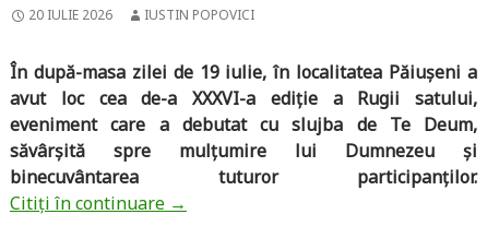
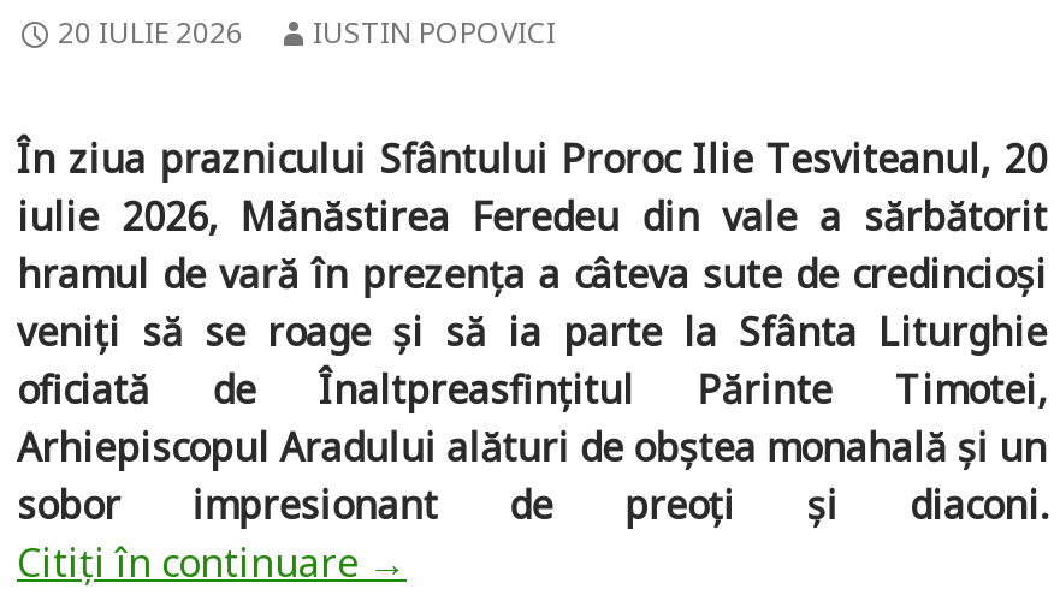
[10,60,477,189] În după-masa zilei de 19 iulie, în localitatea Păiușeni a | avut loc cea de-a XXXVI-a ediție a Rugii satului, | eveniment care a debutat cu slujba de Te Deum, | săvârșită spre mulțumire lui Dumnezeu și | binecuvântarea tuturor participanților. -> [17,132,1047,531] În ziua praznicului Sfântului Proroc Ilie Tesviteanul, 20 | iulie 2026, Mănăstirea Feredeu din vale a sărbătorit | hramul de vară în prezența a câteva sute de credincioși | veniți să se roage și să ia parte la Sfânta Liturghie | oficiată de Înaltpreasfinţitul Părinte Timotei, | Arhiepiscopul Aradului alături de obştea monahală și un | sobor impresionant de preoți și diaconi.

